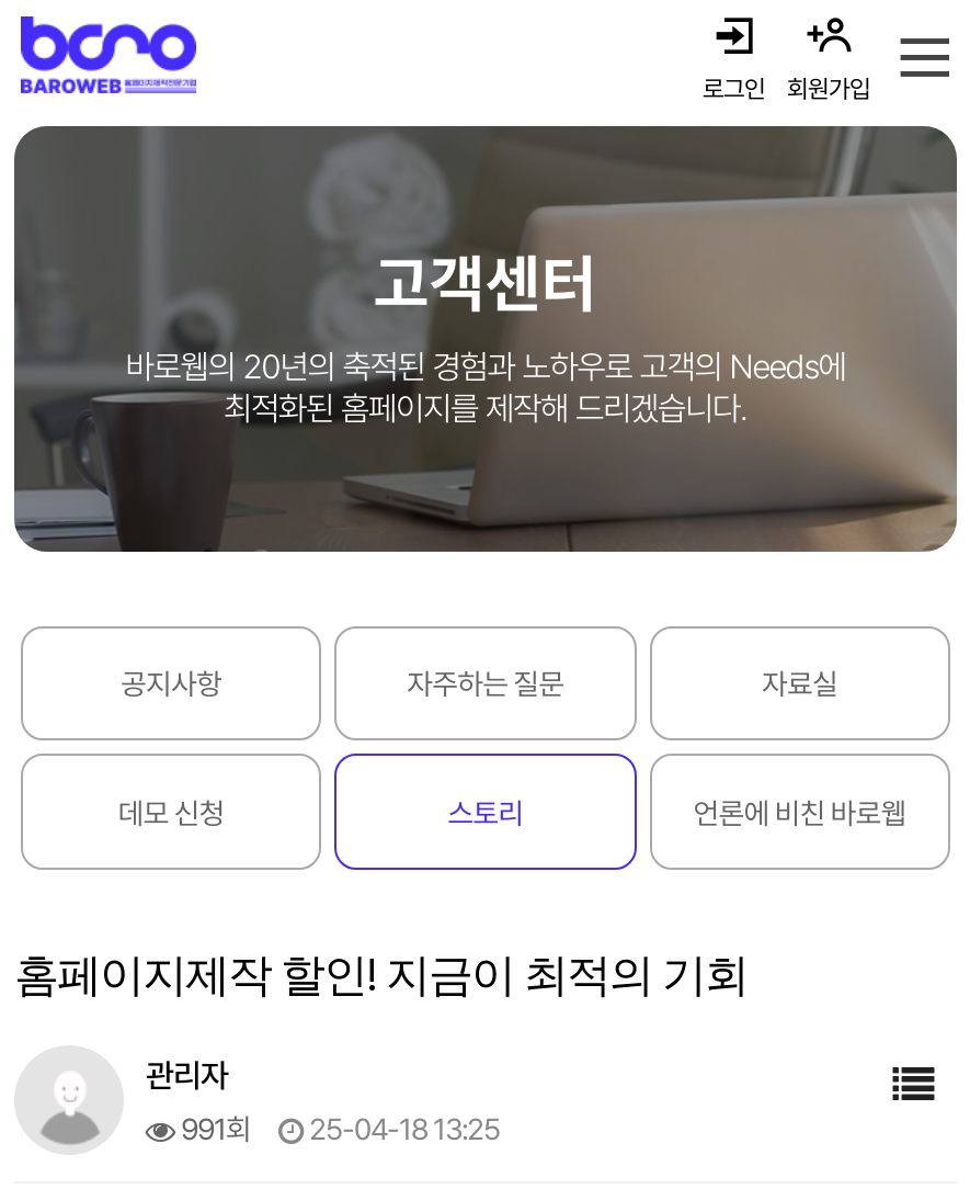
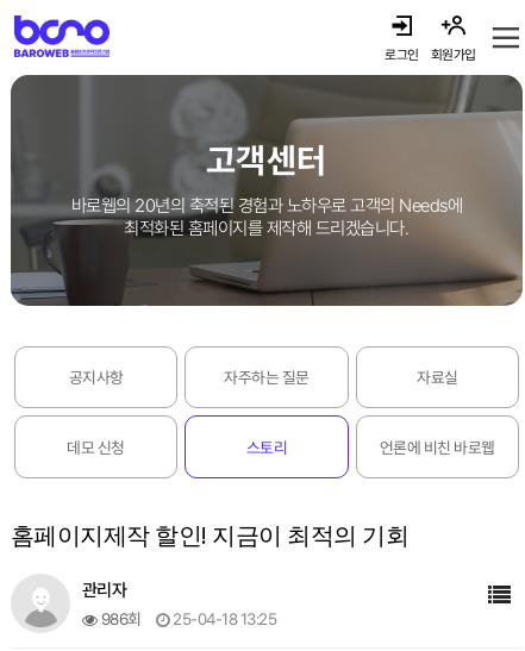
[175,1112,500,1147] 991회 25-04-18 13:25 -> [98,610,277,629] 986회 25-04-18 13:25

